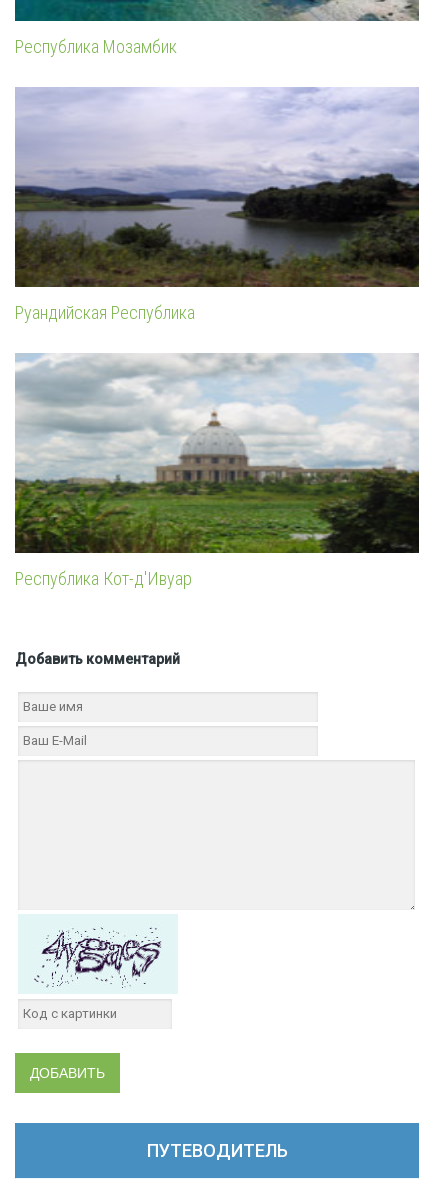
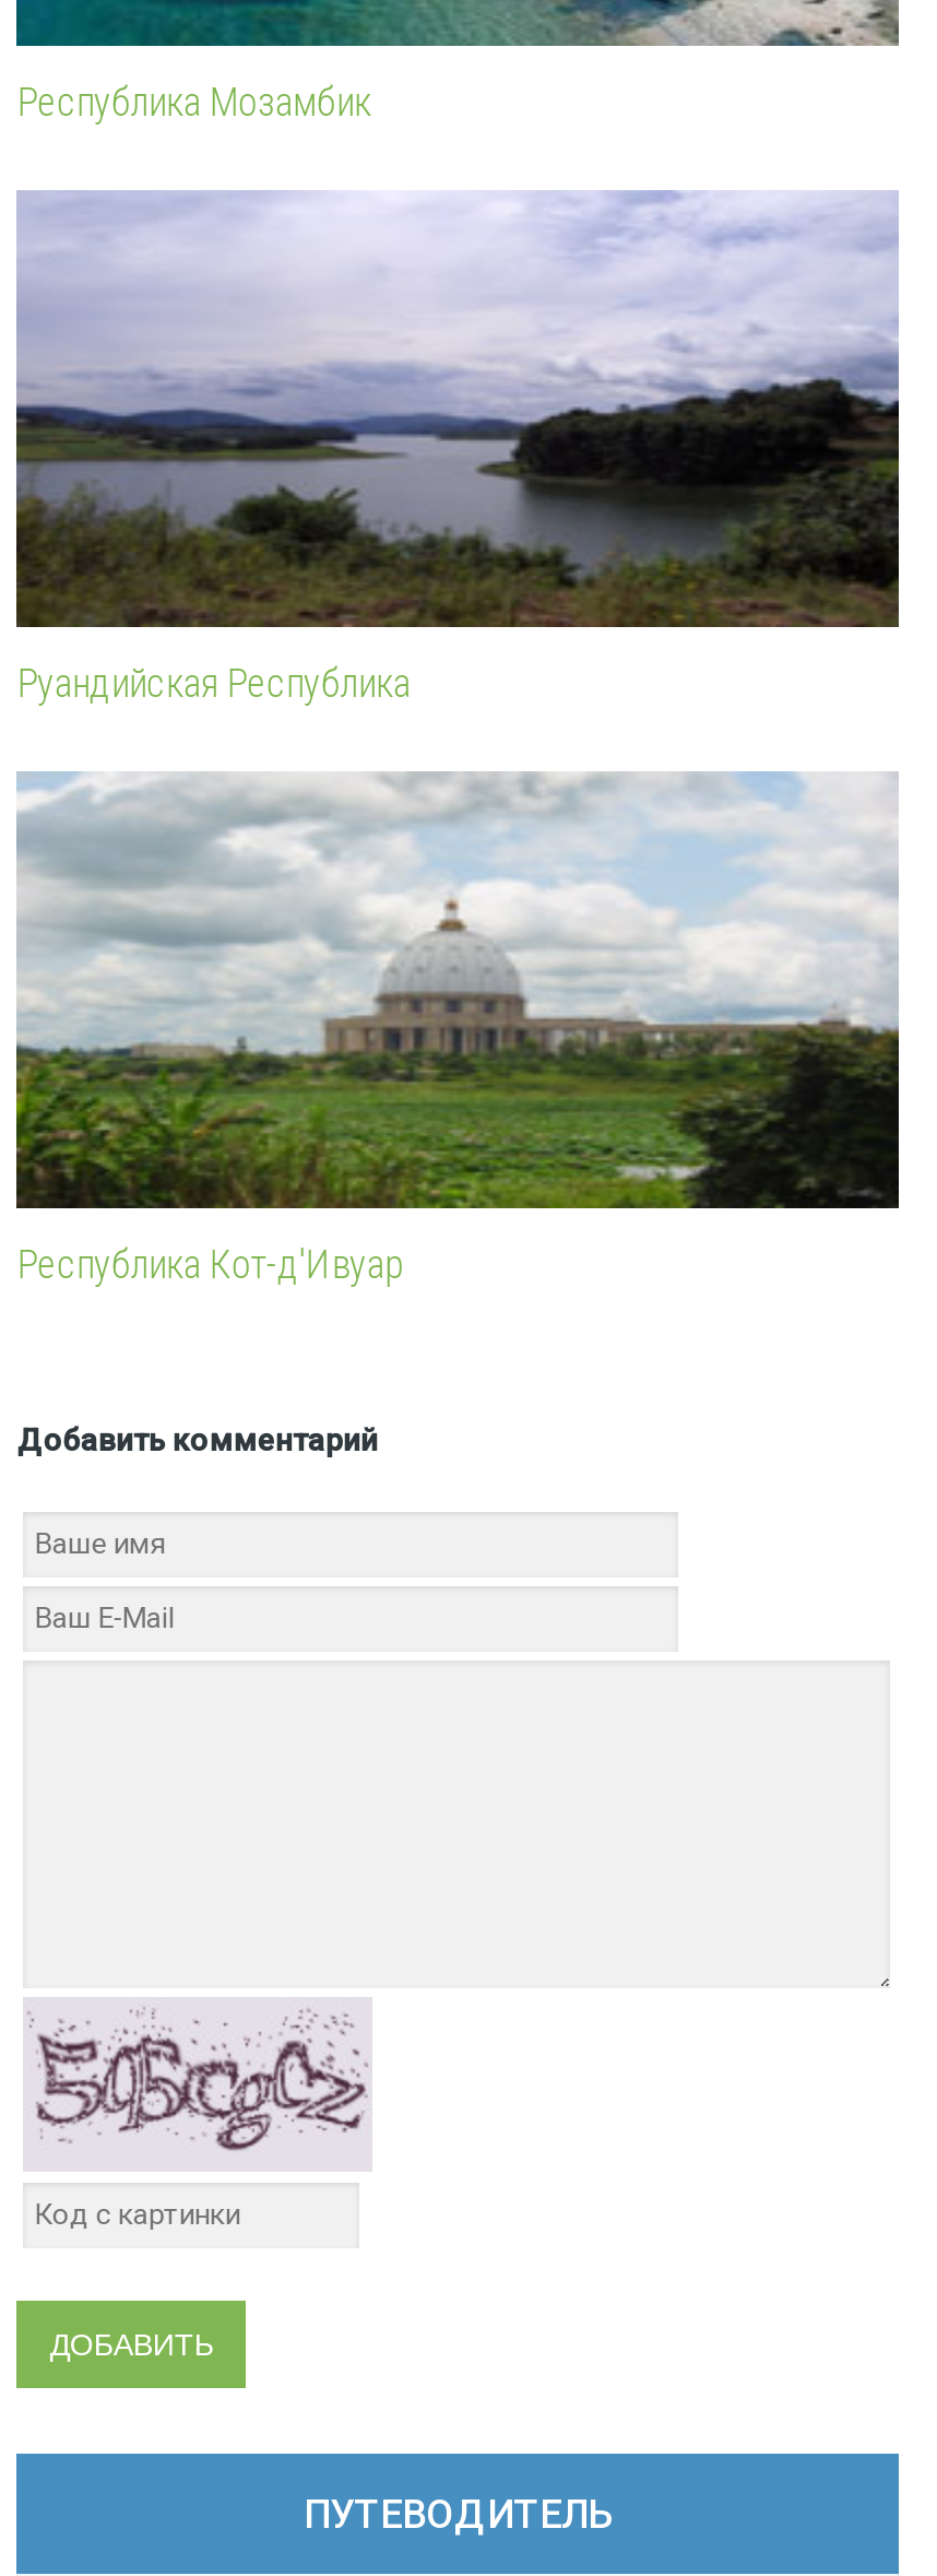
[22,920,175,987] [image] -> [27,2006,370,2154] [image]

